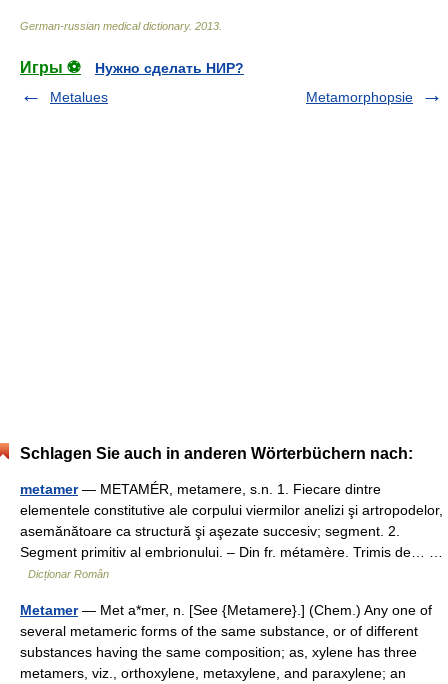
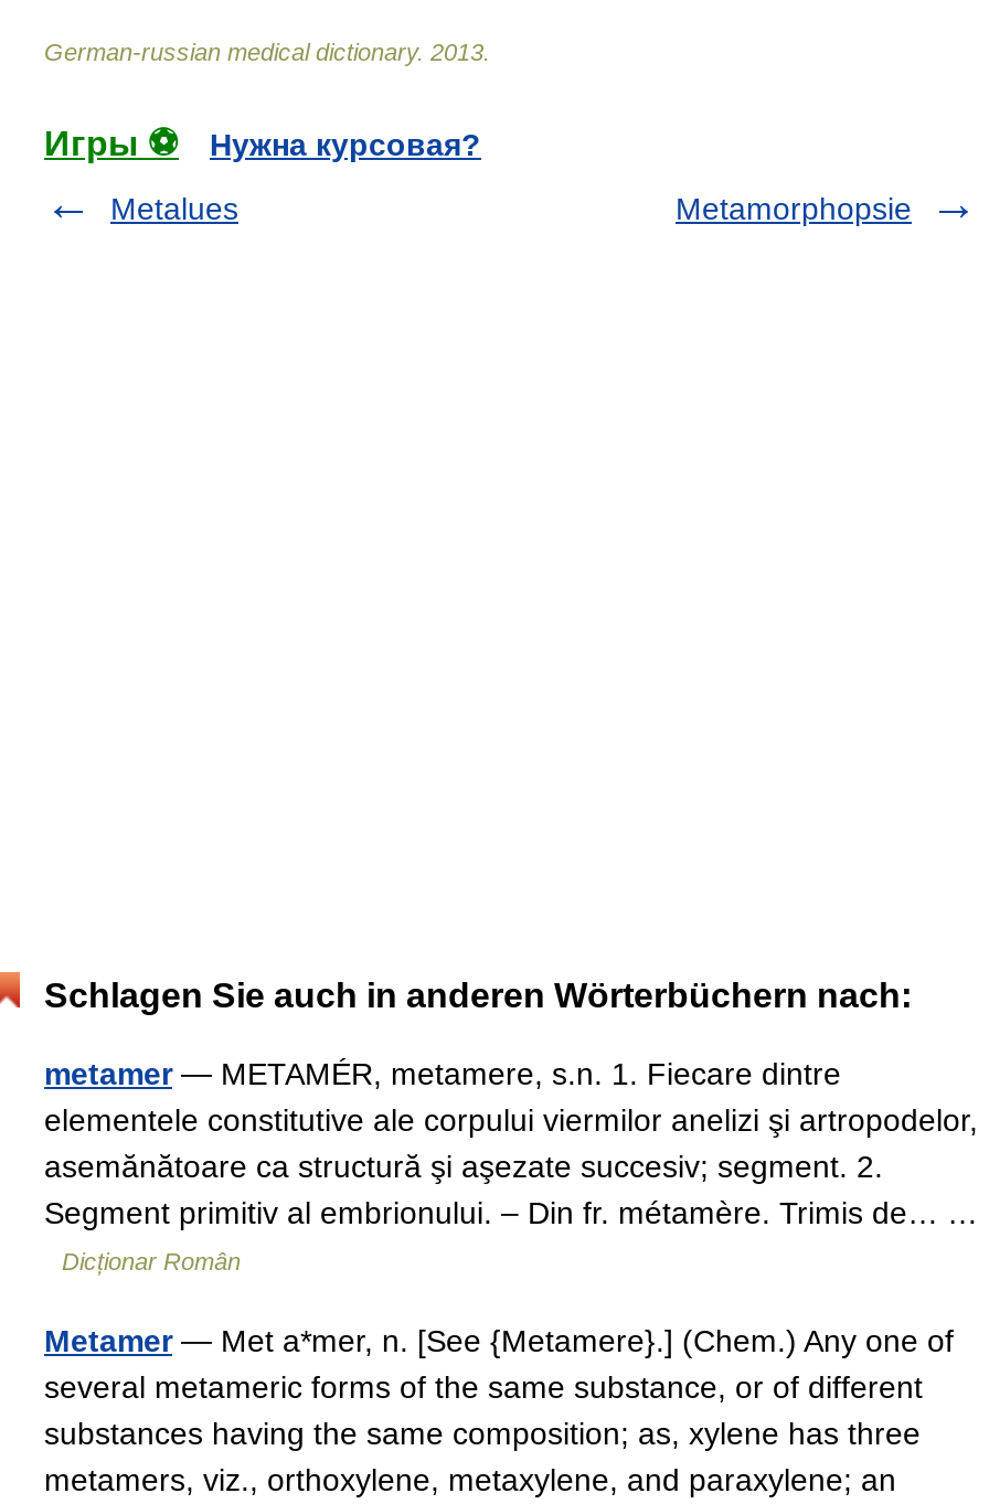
[95,60,244,76] Нужно сделать НИР? -> [210,127,481,162] Нужна курсовая?

